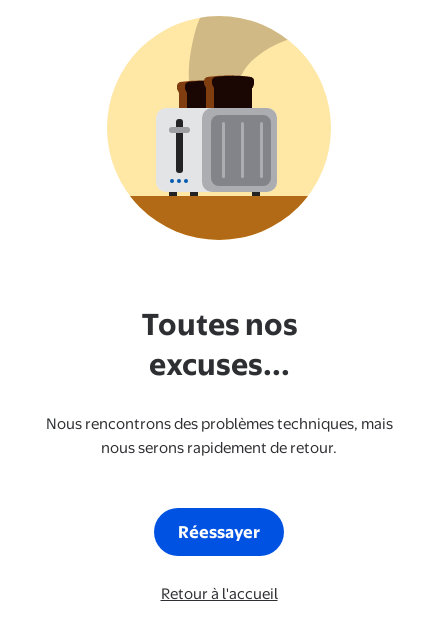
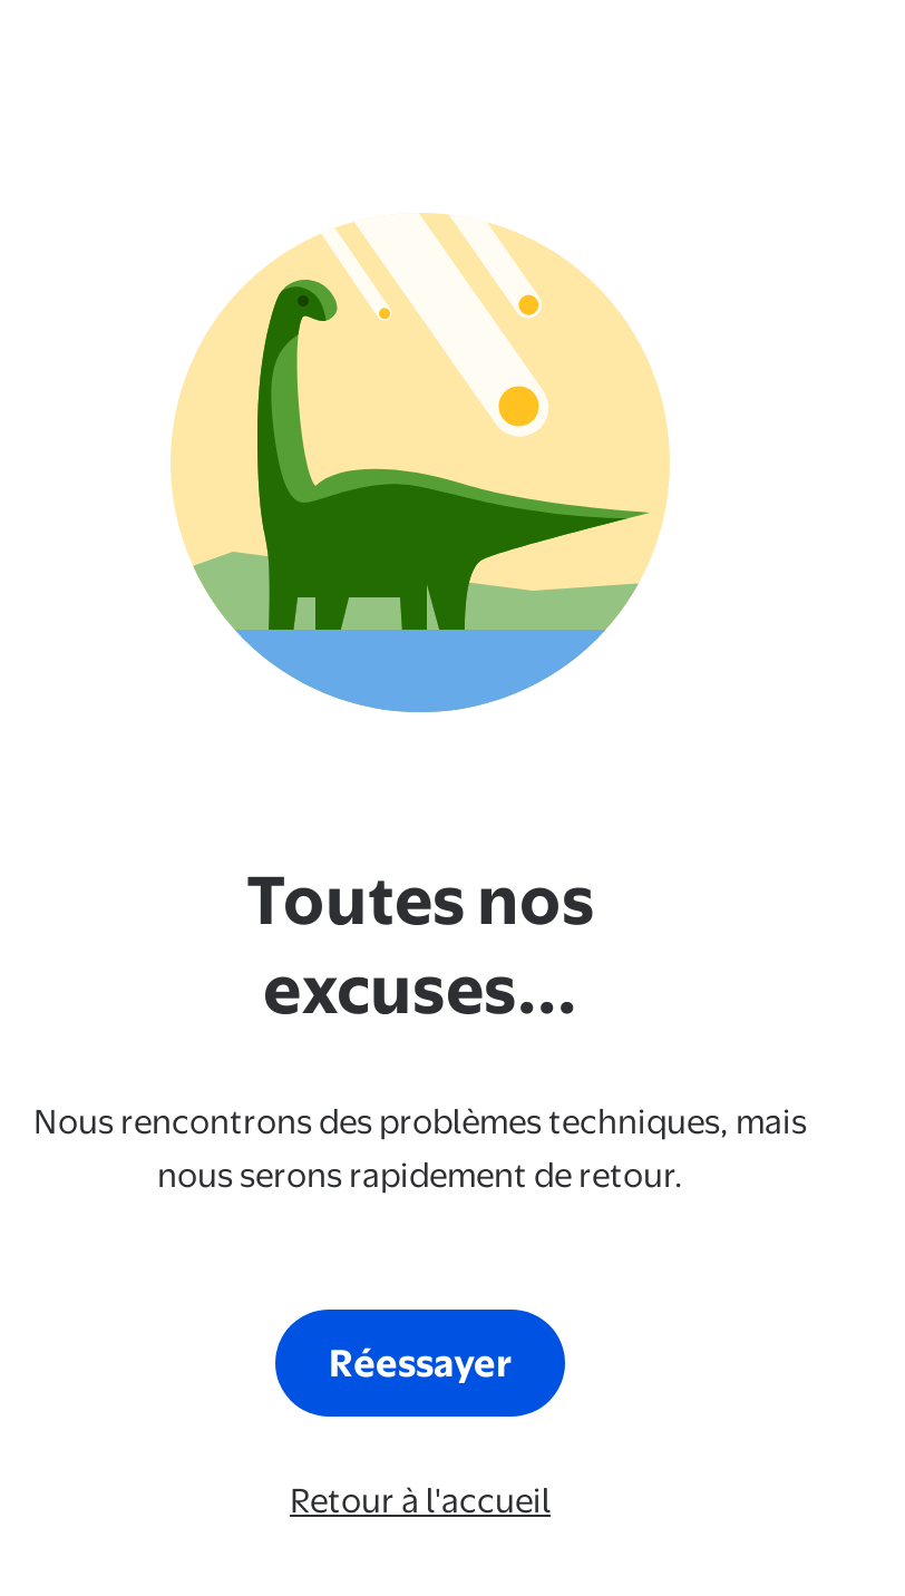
[118,16,318,241] [image] -> [193,215,648,714] [image]

